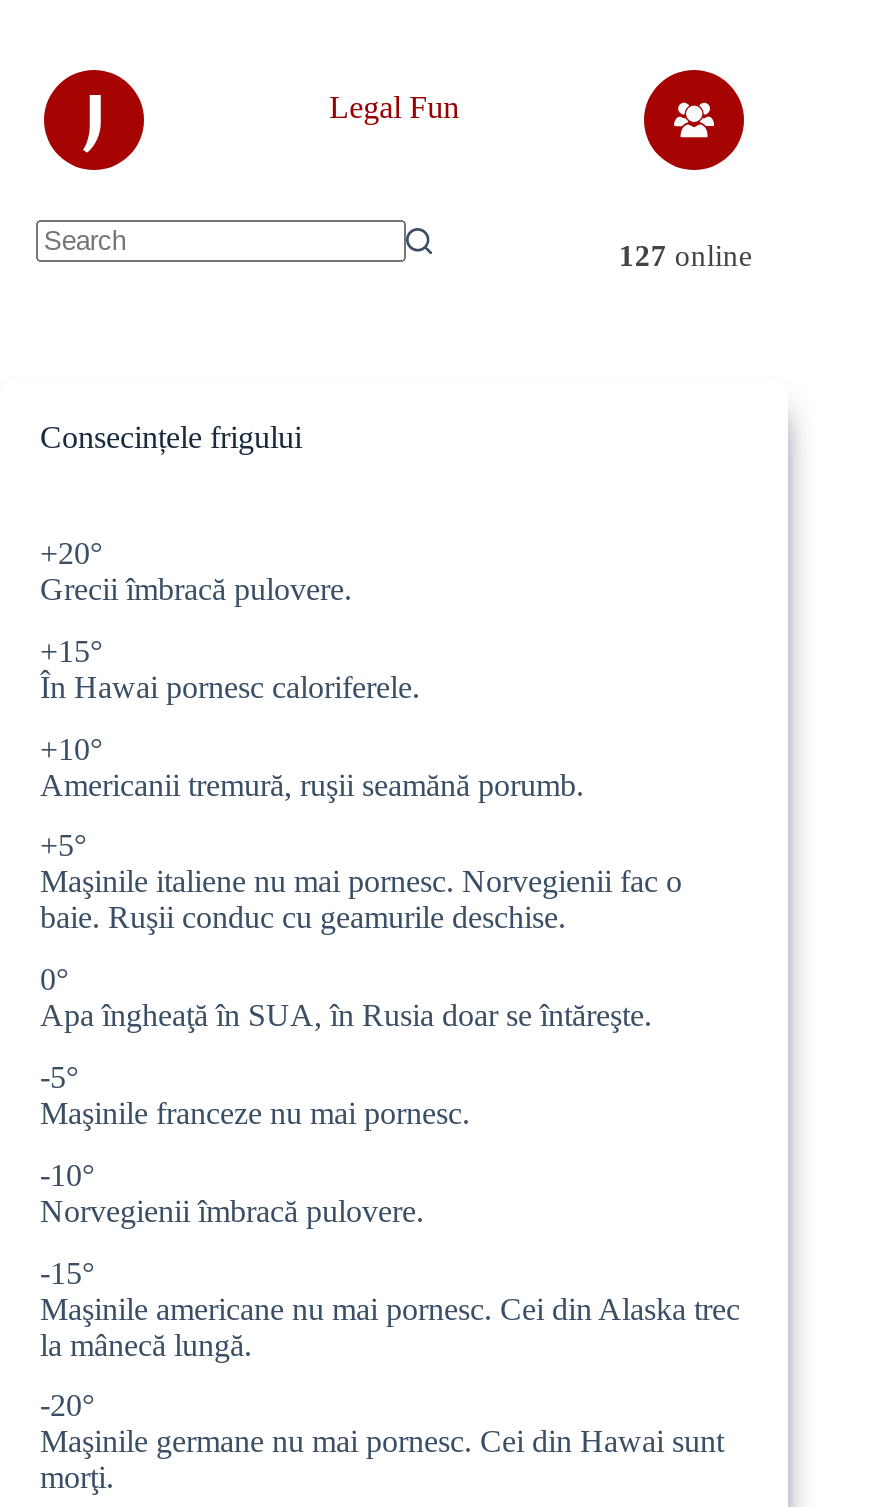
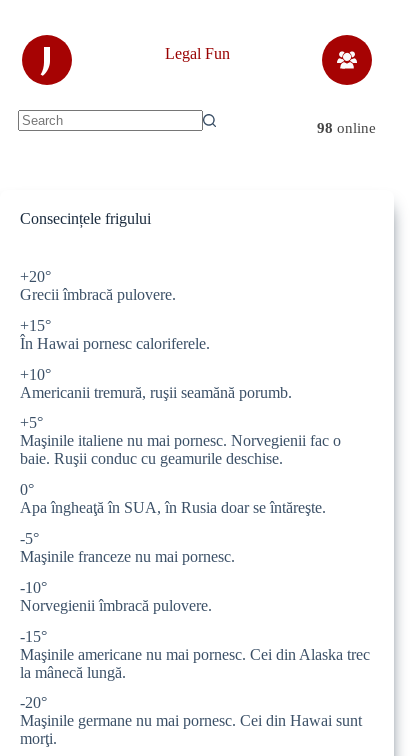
[619,239,753,271] 127 online -> [317,119,376,135] 98 online

